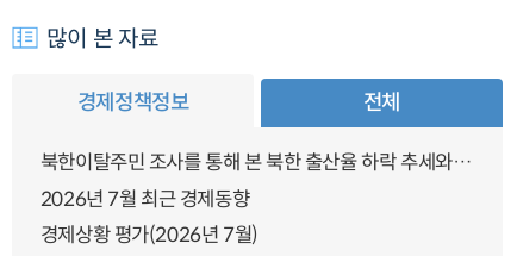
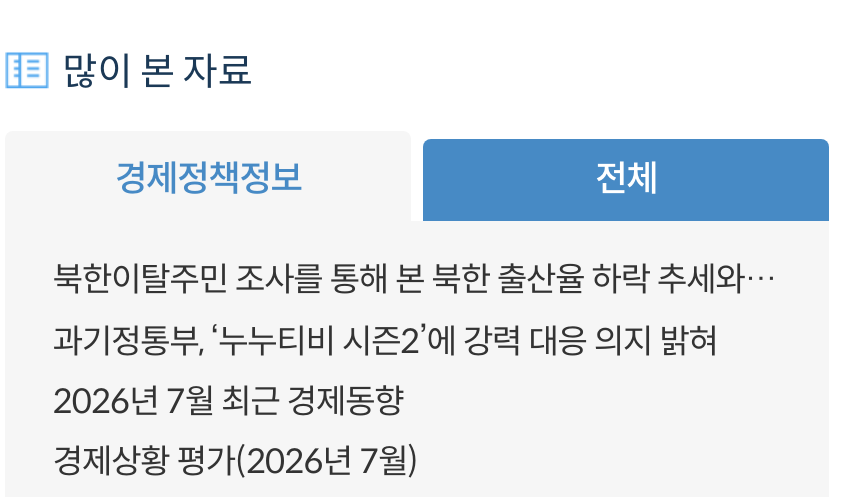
none -> [53,320,718,362] 과기정통부, ‘누누티비 시즌2’에 강력 대응 의지 밝혀

